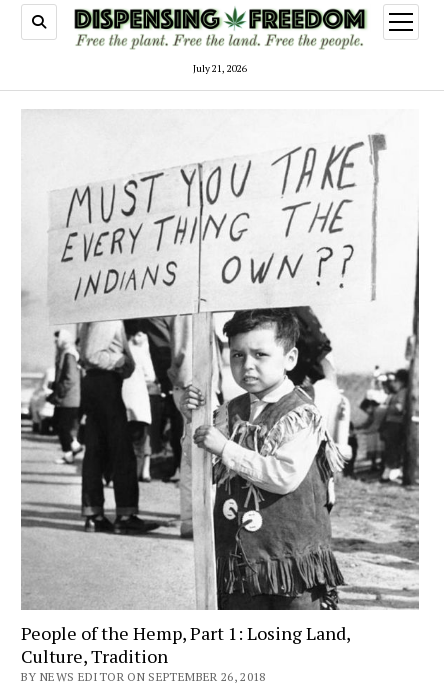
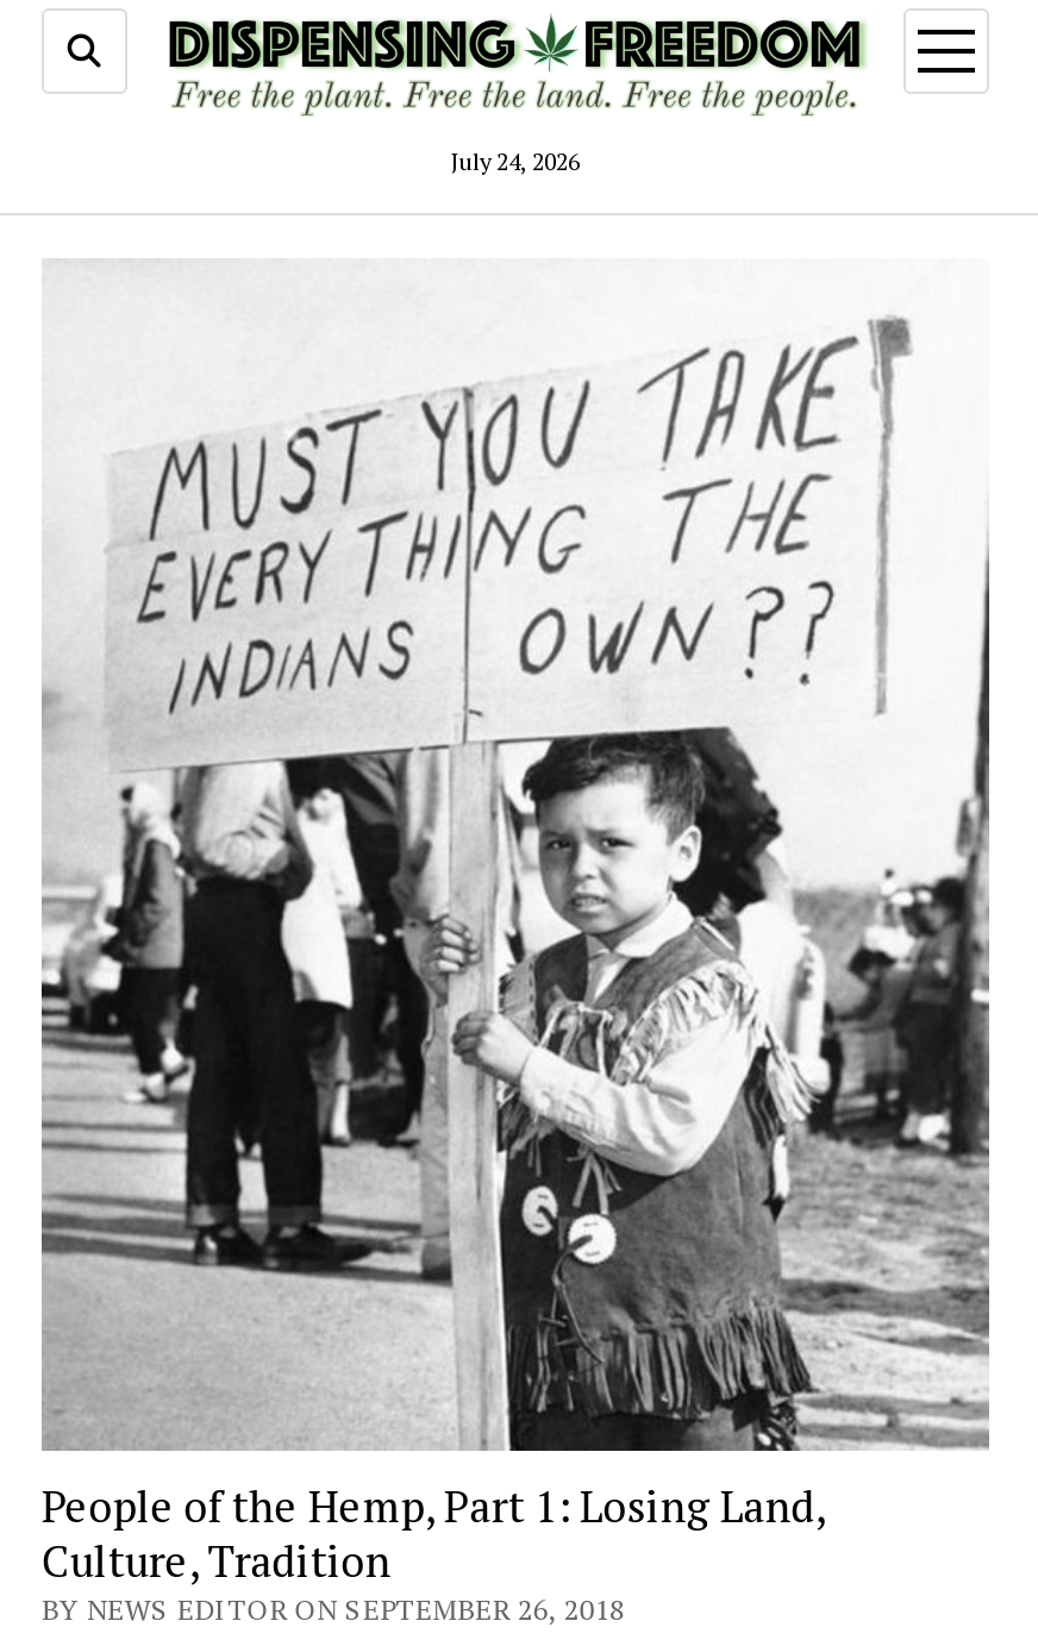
[193,62,247,75] July 21, 2026 -> [451,147,580,178] July 24, 2026

